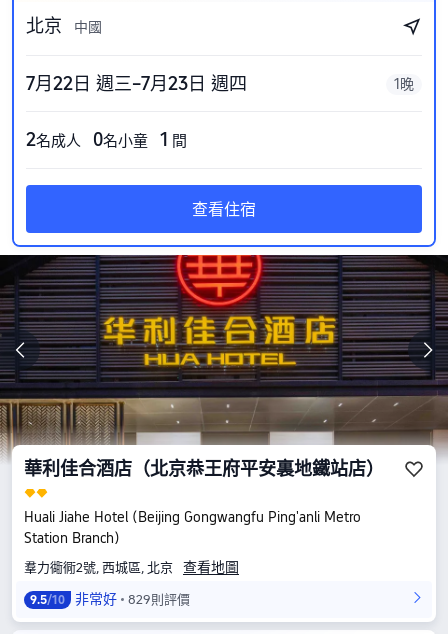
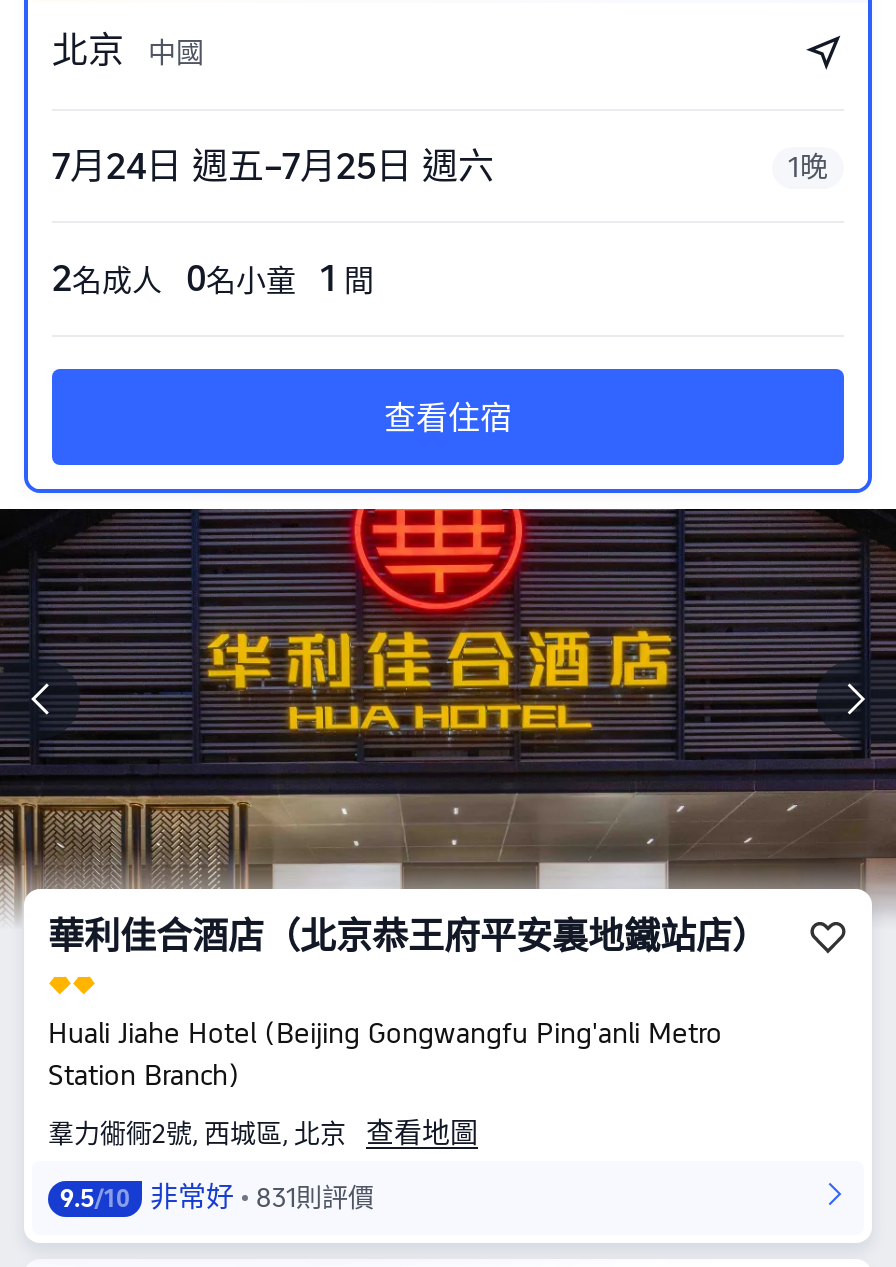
[26,73,247,94] 7月22日 週三–7月23日 週四 -> [52,145,494,187] 7月24日 週五–7月25日 週六
[30,591,190,607] 9.5/10 非常好 829則評價 -> [60,1181,374,1213] 9.5/10 非常好 831則評價

